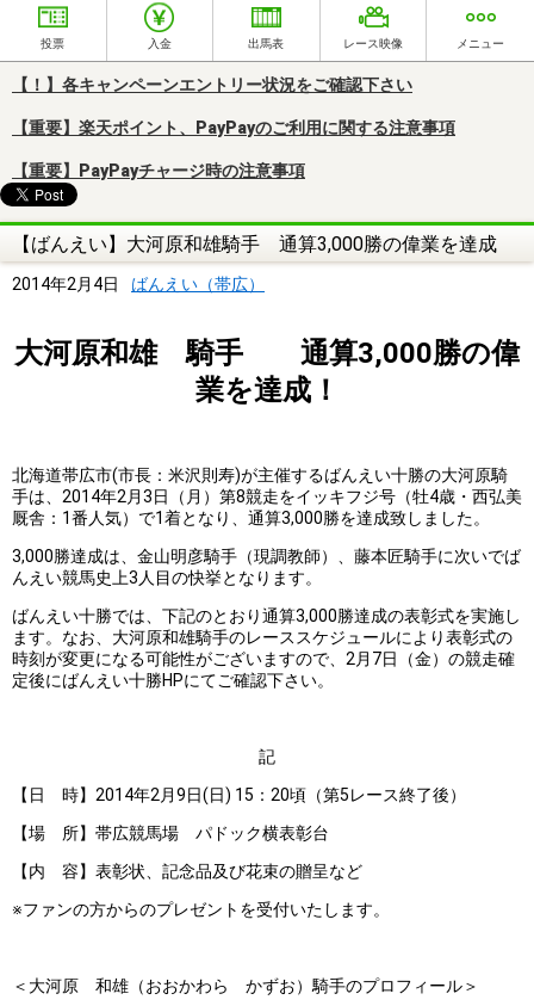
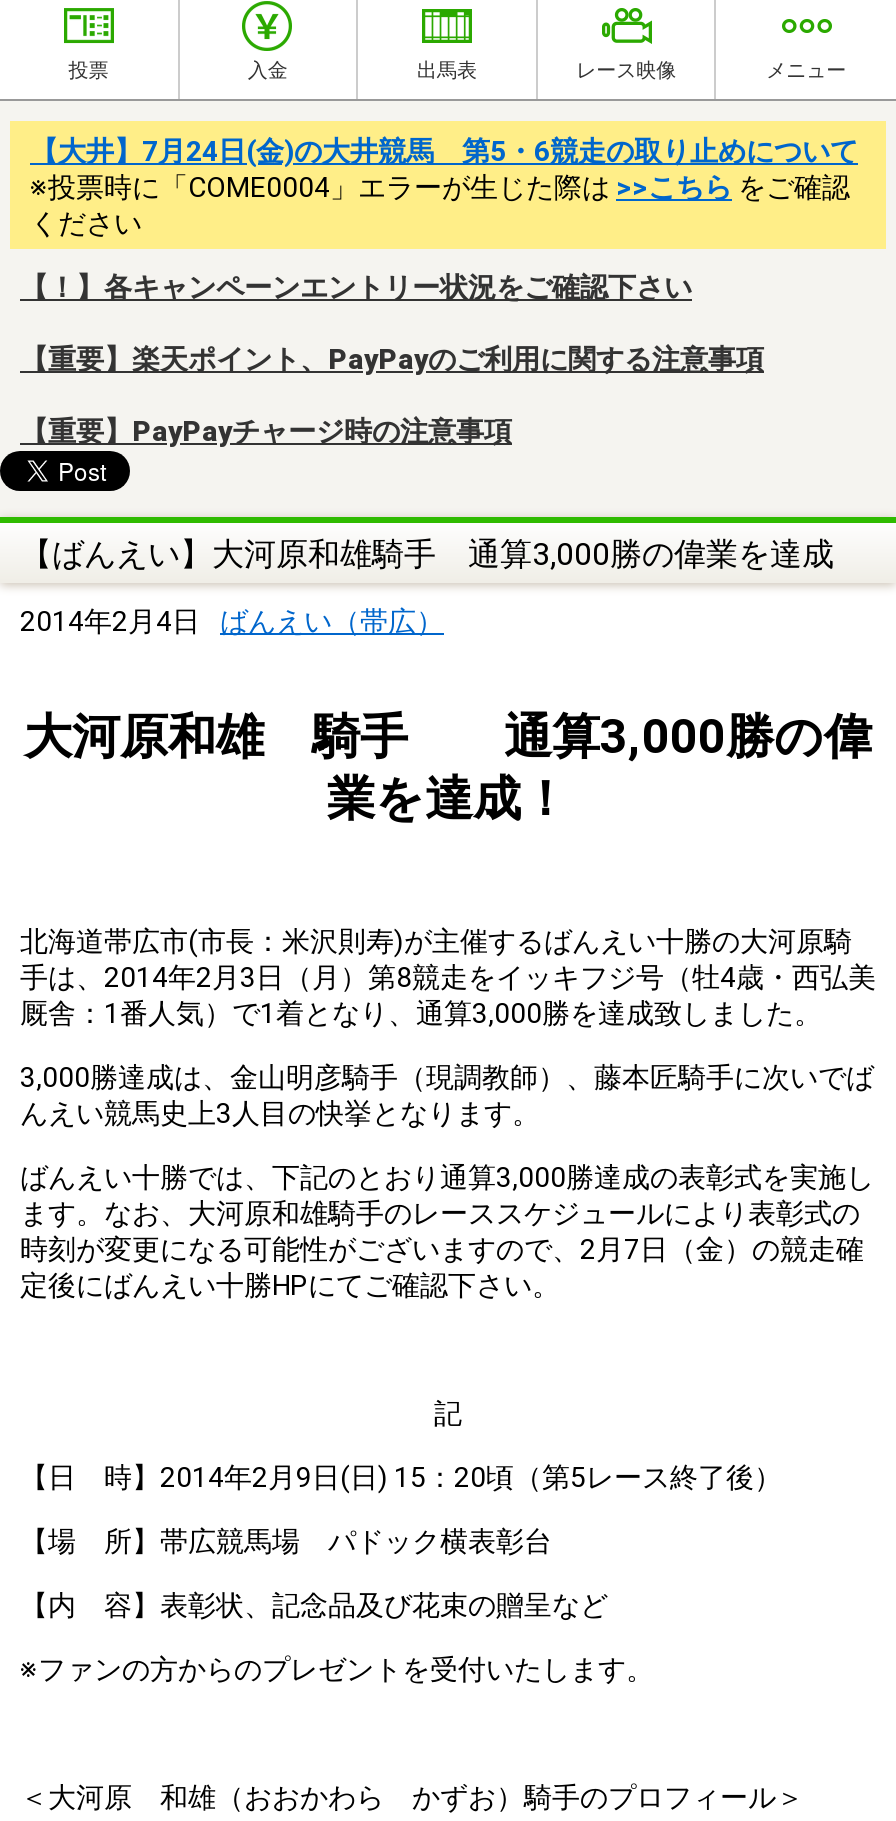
none -> [30,135,858,239] 【大井】7月24日(金)の大井競馬 第5・6競走の取り止めについて | ※投票時に「COME0004」エラーが生じた際は>>こちらをご確認 | ください

